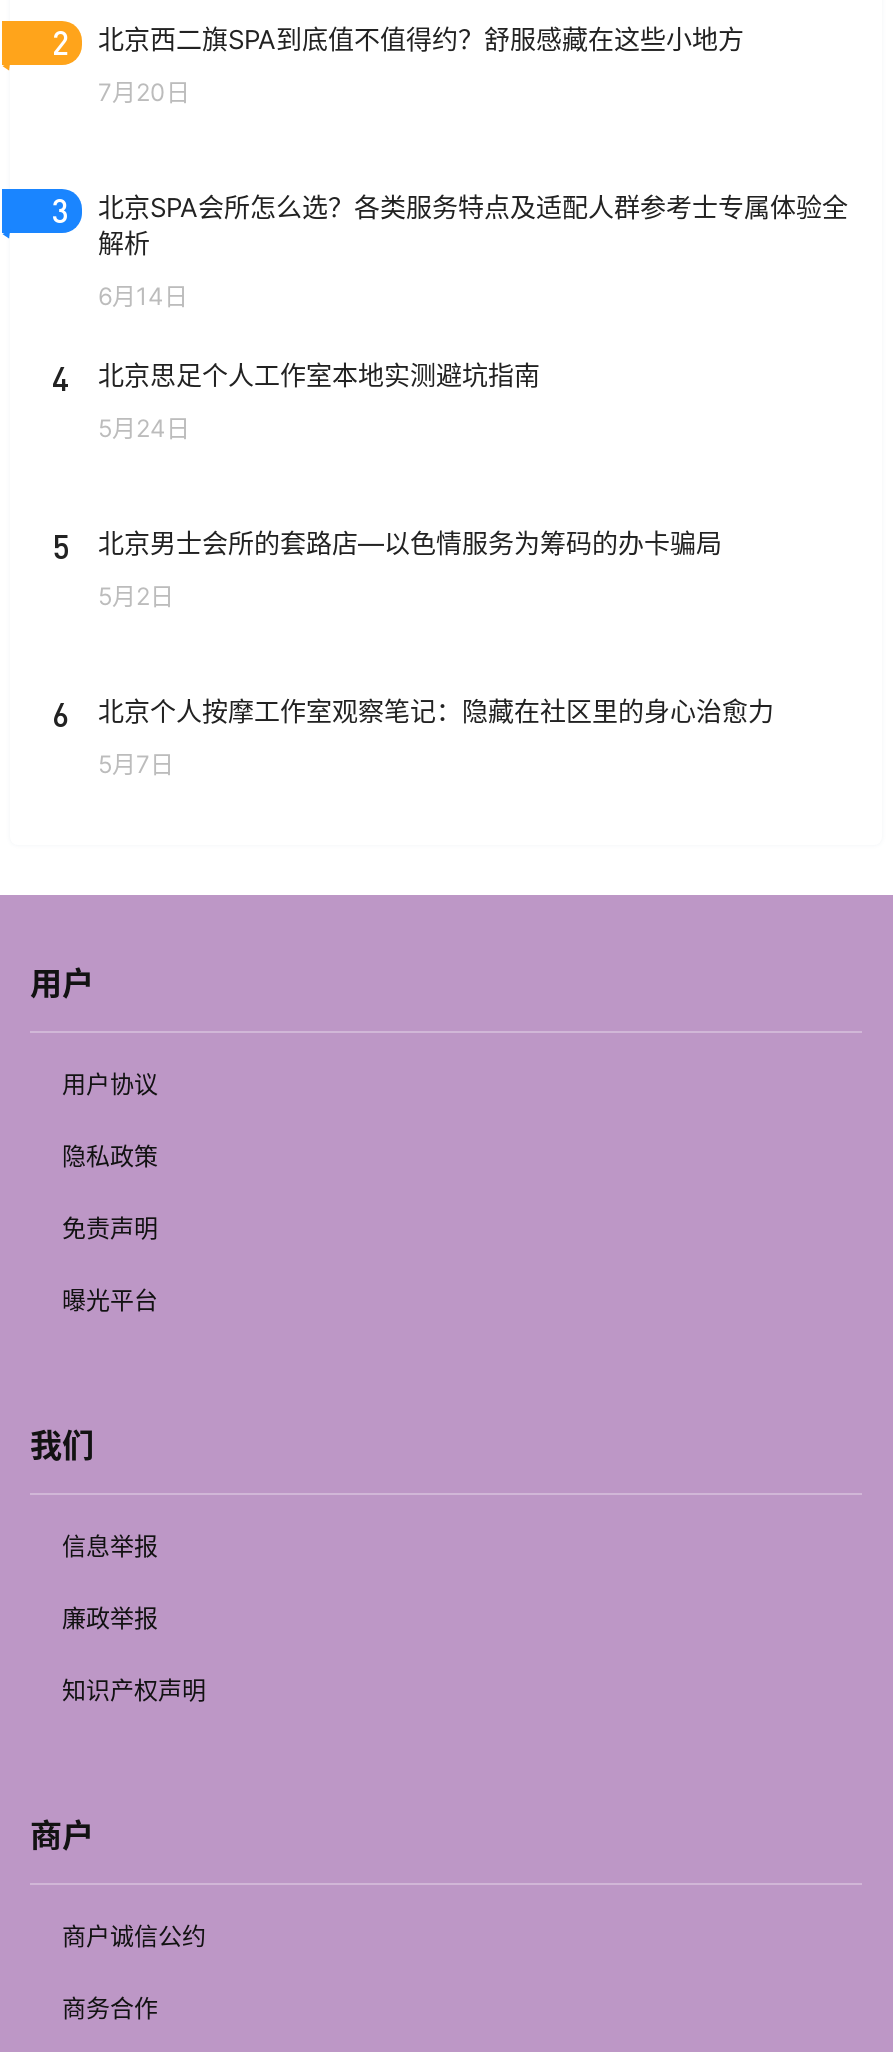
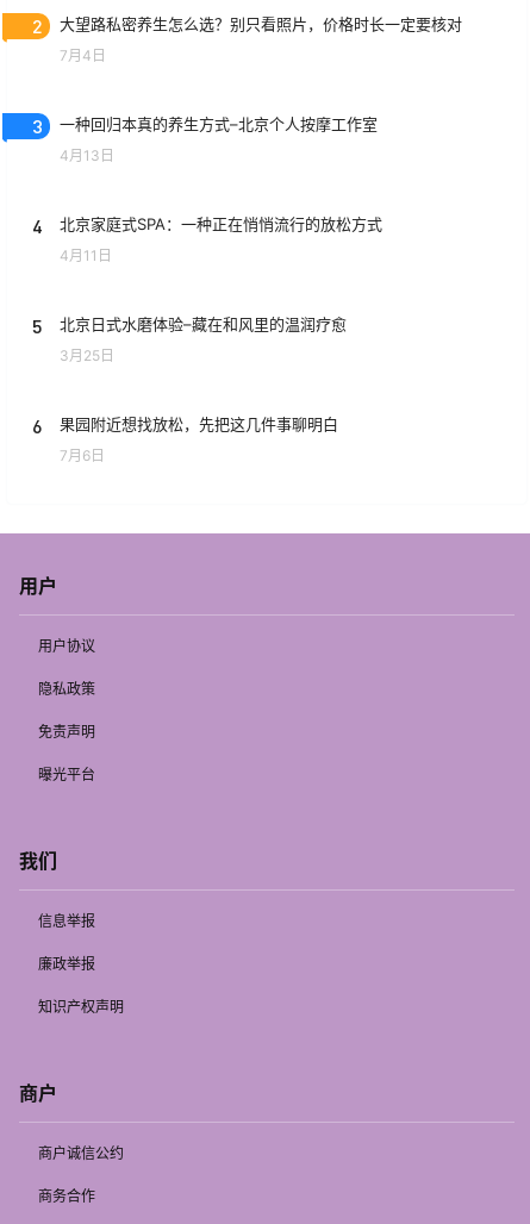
[98,23,744,55] 北京西二旗SPA到底值不值得约？舒服感藏在这些小地方 -> [60,14,462,33] 大望路私密养生怎么选？别只看照片，价格时长一定要核对
[98,77,190,107] 7月20日 -> [60,47,106,64] 7月4日
[98,191,848,259] 北京SPA会所怎么选？各类服务特点及适配人群参考士专属体验全 | 解析 -> [60,114,378,133] 一种回归本真的养生方式–北京个人按摩工作室
[98,281,188,311] 6月14日 -> [60,147,114,164] 4月13日
[98,359,540,391] 北京思足个人工作室本地实测避坑指南 -> [60,214,382,233] 北京家庭式SPA：一种正在悄悄流行的放松方式
[98,413,190,443] 5月24日 -> [60,247,112,264] 4月11日
[98,527,722,559] 北京男士会所的套路店—以色情服务为筹码的办卡骗局 -> [60,314,347,334] 北京日式水磨体验–藏在和风里的温润疗愈
[98,581,174,611] 5月2日 -> [60,347,114,364] 3月25日
[98,695,774,727] 北京个人按摩工作室观察笔记：隐藏在社区里的身心治愈力 -> [60,414,338,434] 果园附近想找放松，先把这几件事聊明白
[98,749,174,779] 5月7日 -> [60,447,105,464] 7月6日

